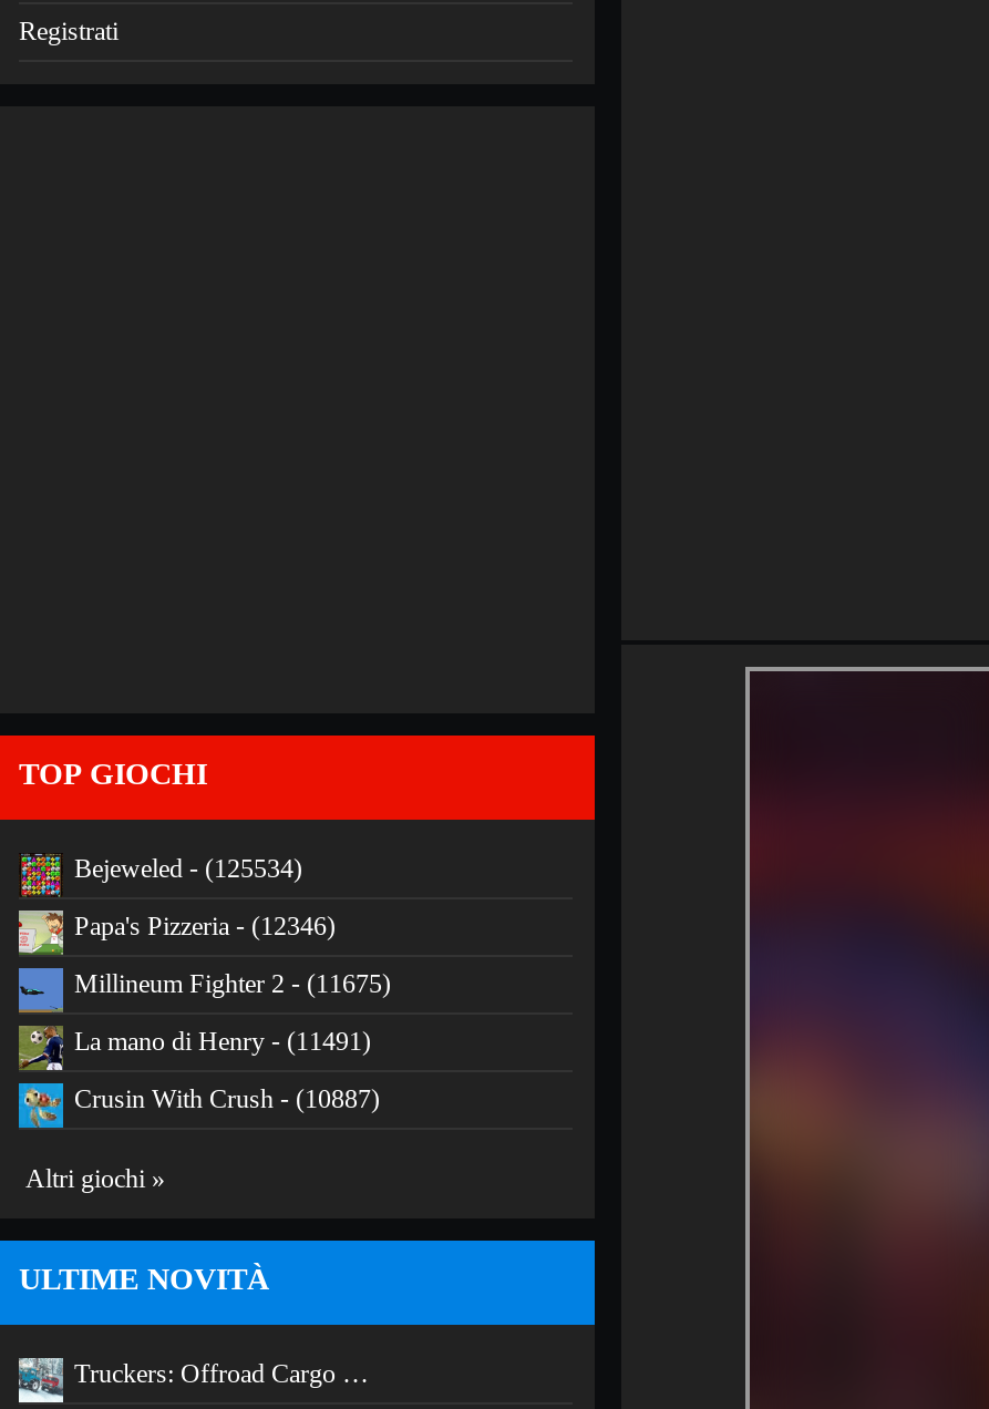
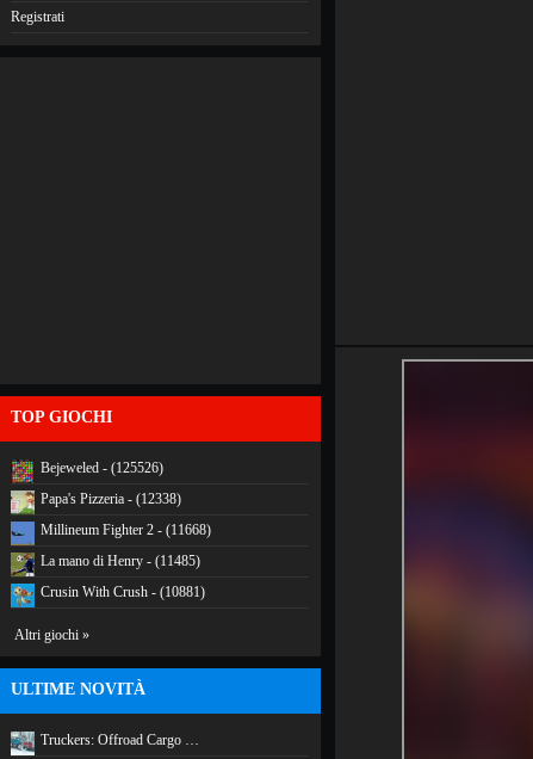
[74,853,302,884] Bejeweled - (125534) -> [41,459,163,476] Bejeweled - (125526)
[74,911,336,942] Papa's Pizzeria - (12346) -> [41,490,181,507] Papa's Pizzeria - (12338)
[74,968,391,999] Millineum Fighter 2 - (11675) -> [41,522,211,538] Millineum Fighter 2 - (11668)
[74,1026,371,1057] La mano di Henry - (11491) -> [41,553,200,569] La mano di Henry - (11485)
[74,1083,380,1114] Crusin With Crush - (10887) -> [41,584,205,600] Crusin With Crush - (10881)

